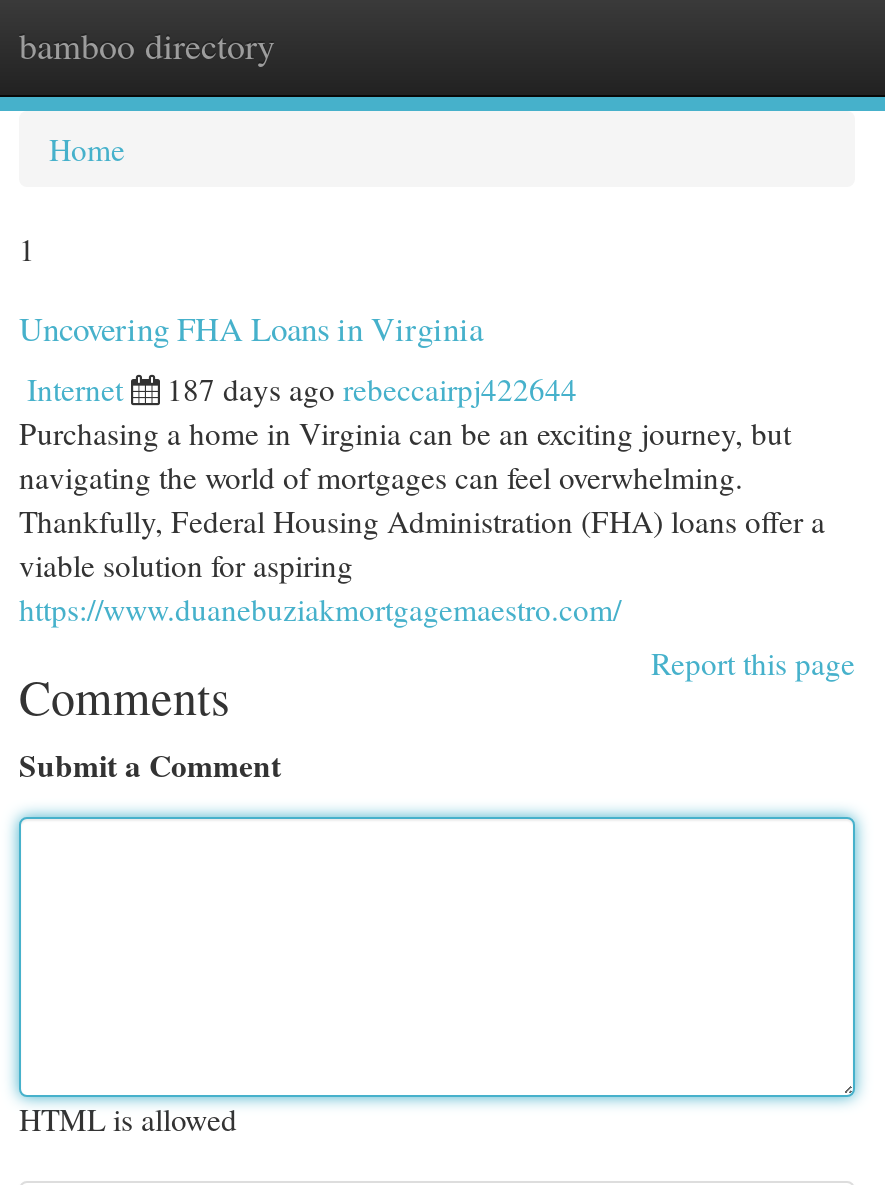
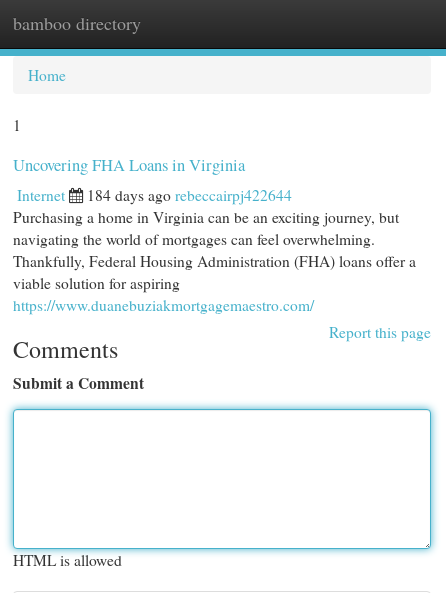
[167,369,577,409] 187 days ago rebeccairpj422644 -> [87,185,292,205] 184 days ago rebeccairpj422644

